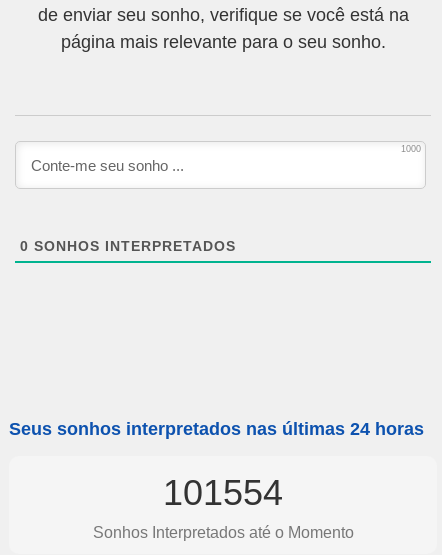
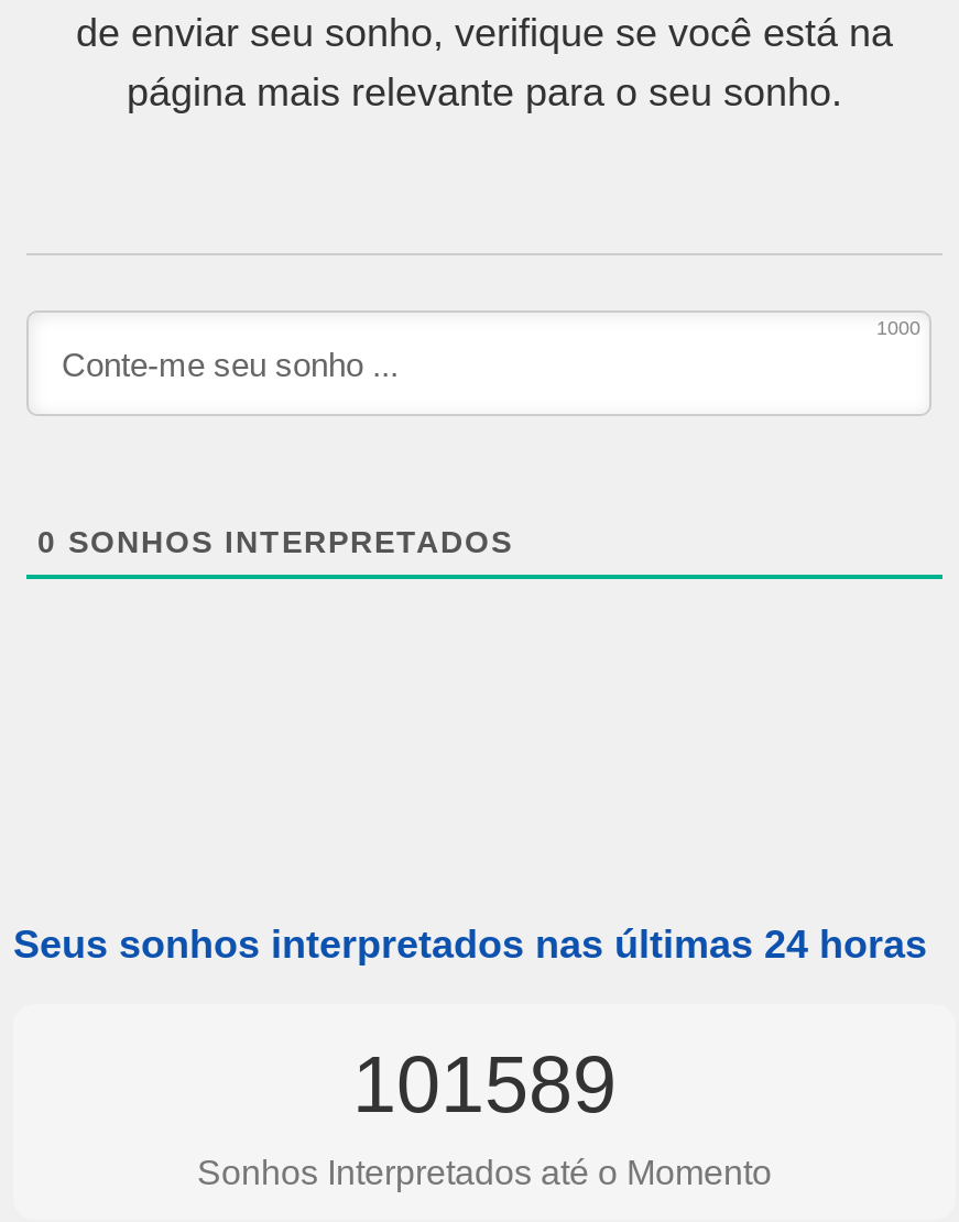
[163,472,283,513] 101554 -> [352,1039,617,1129] 101589

